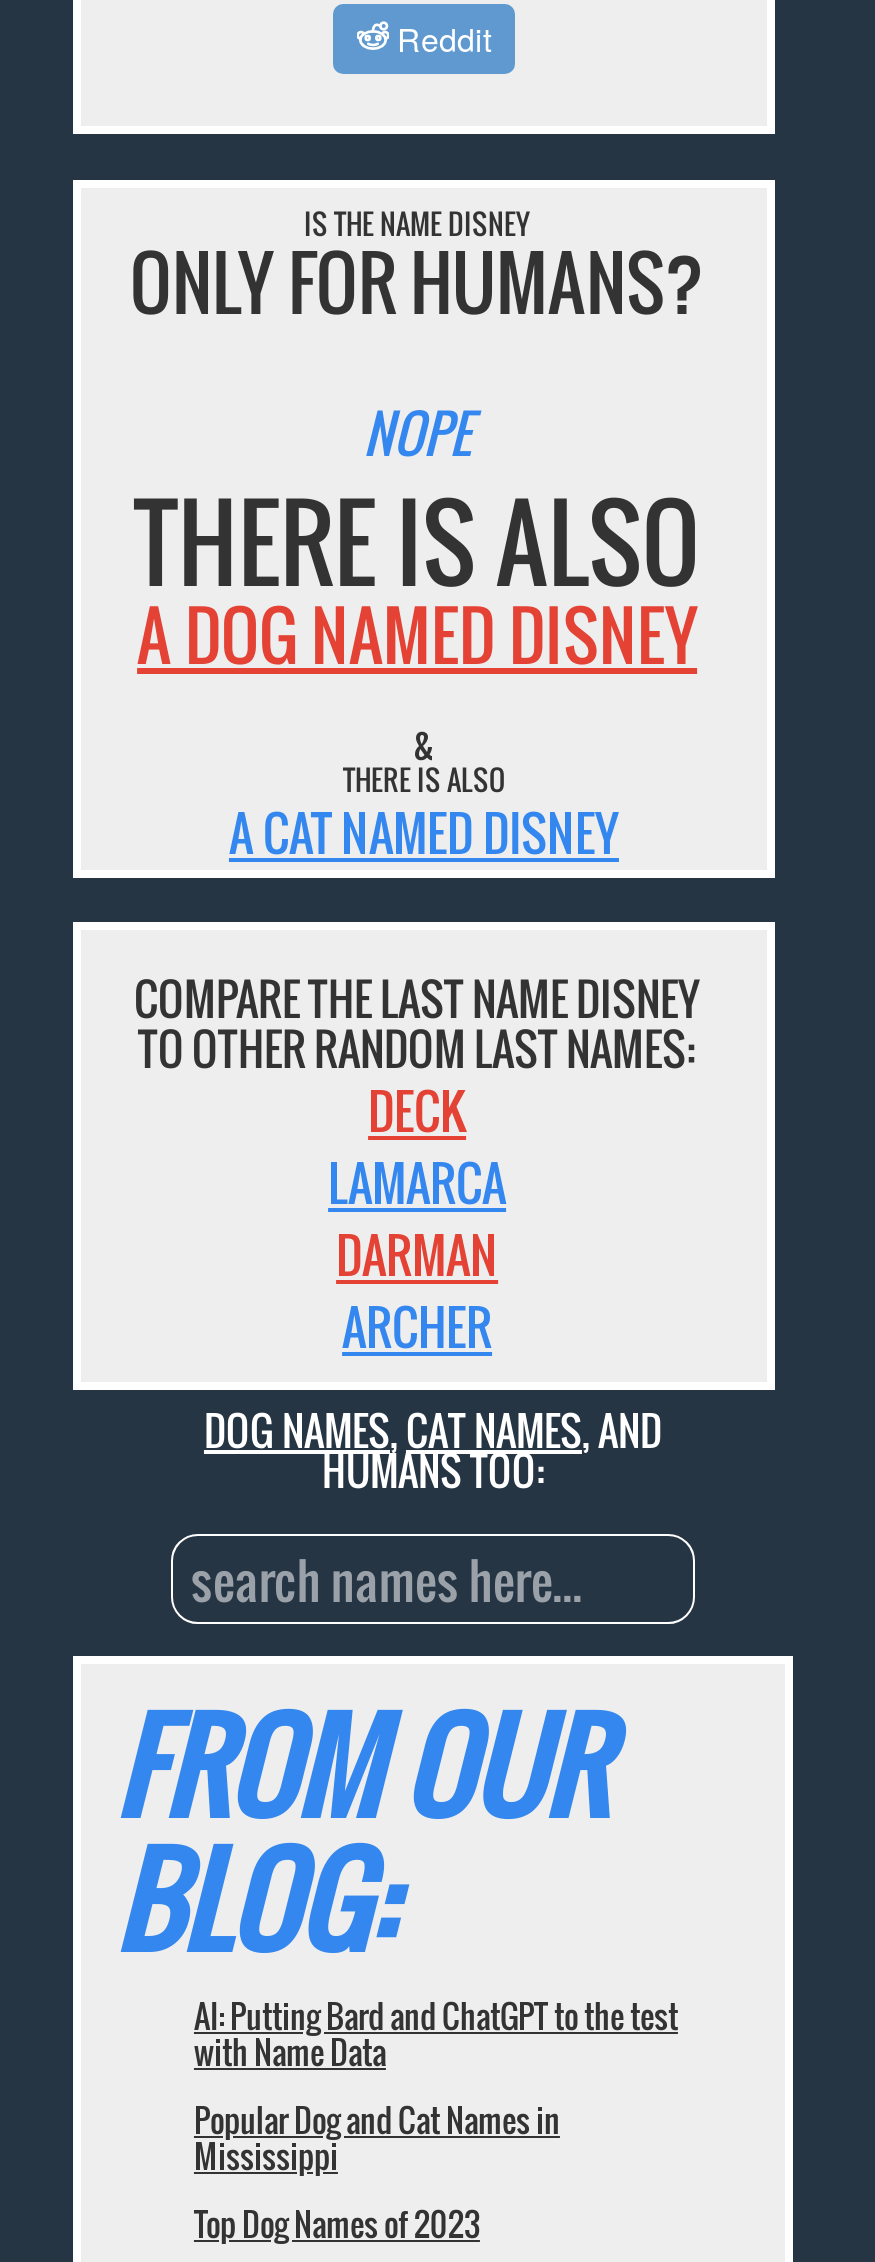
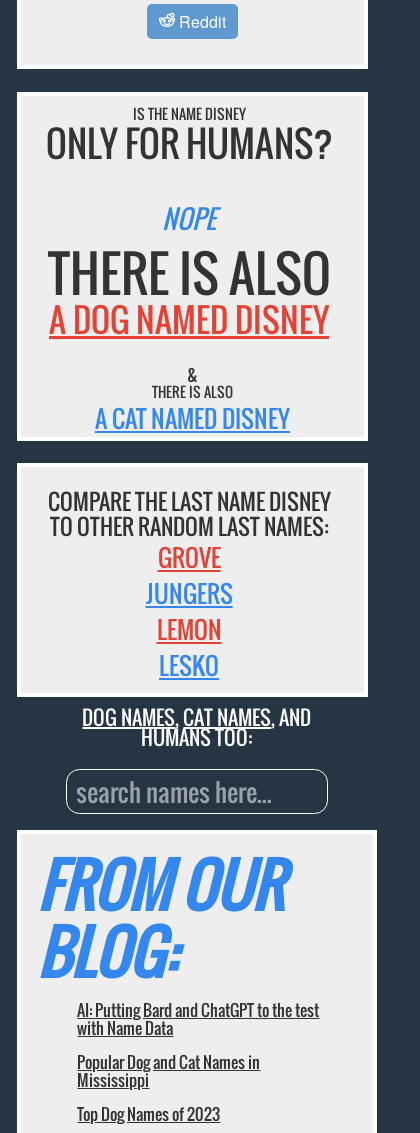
[328,1073,506,1361] DECK | LAMARCA | DARMAN | ARCHER -> [145,539,232,683] GROVE | JUNGERS | LEMON | LESKO

